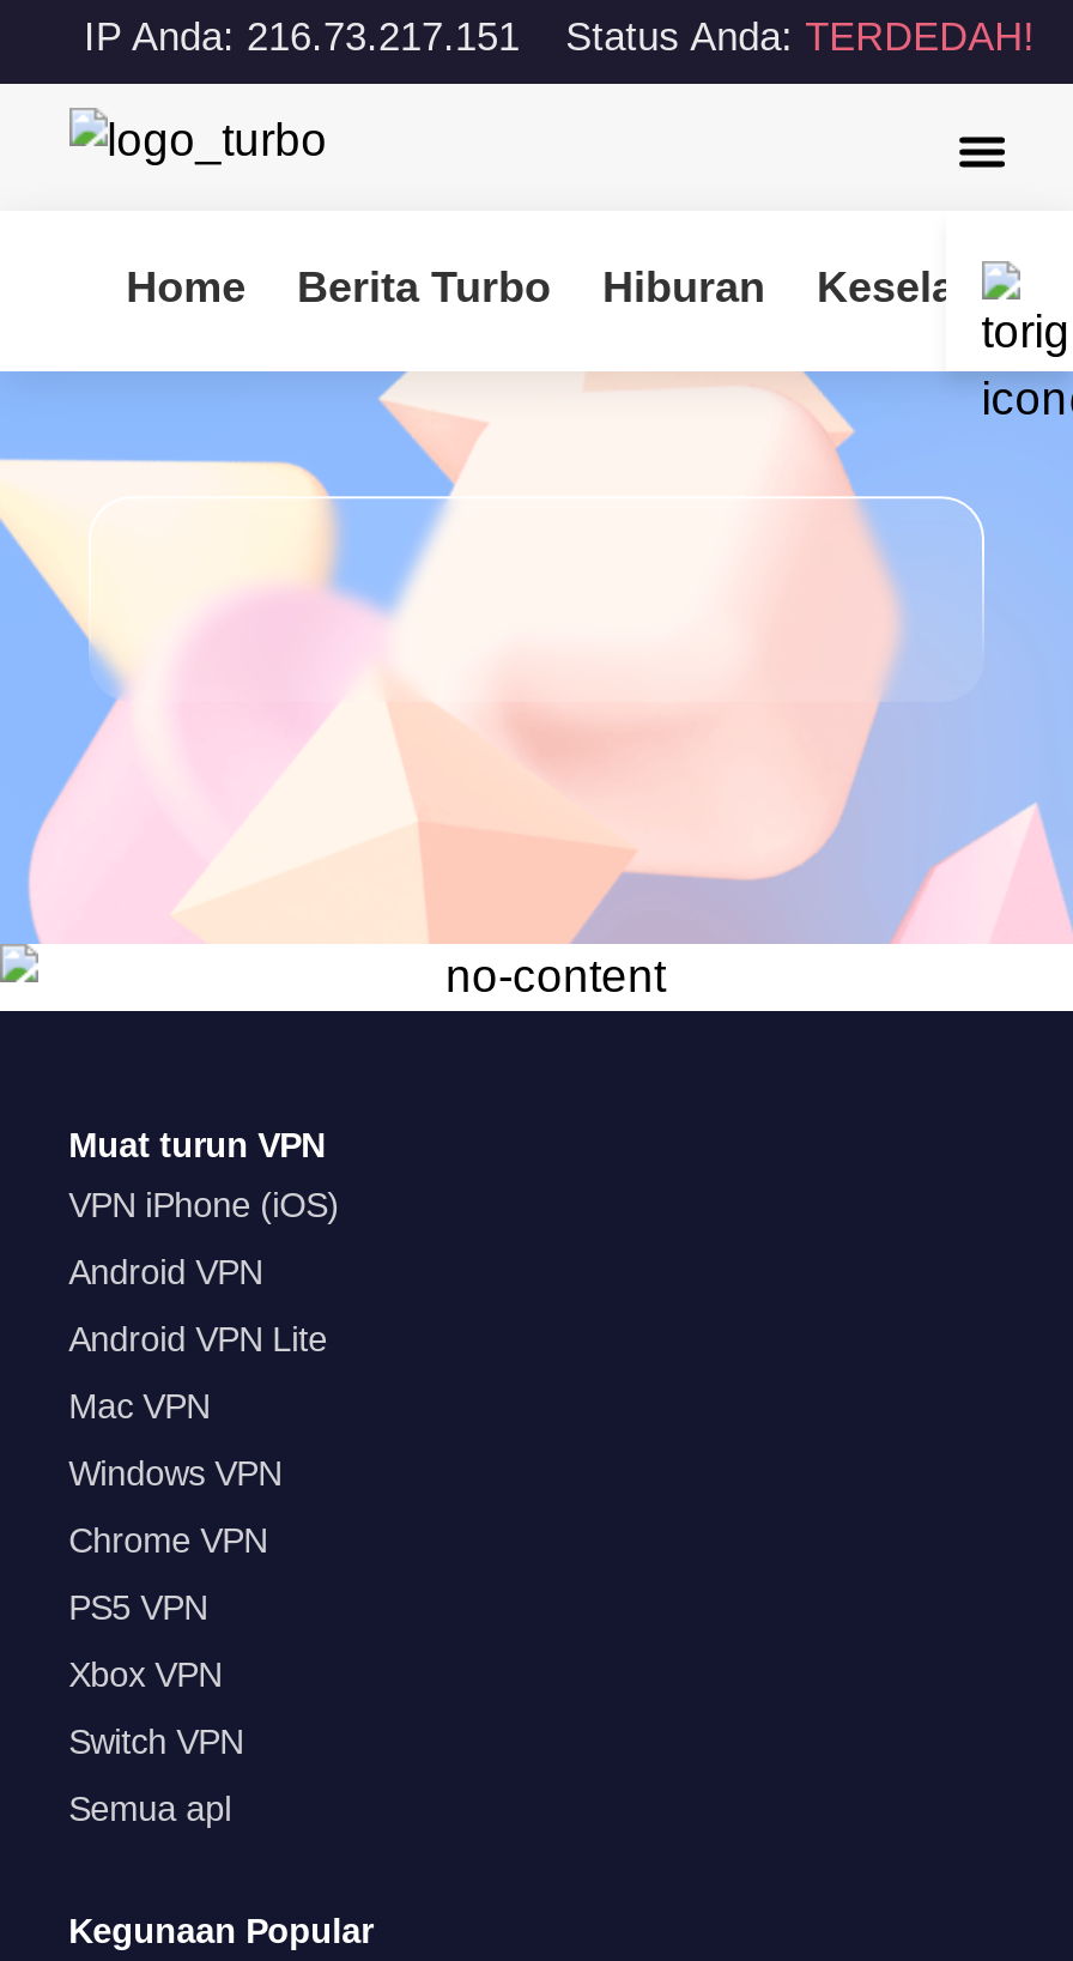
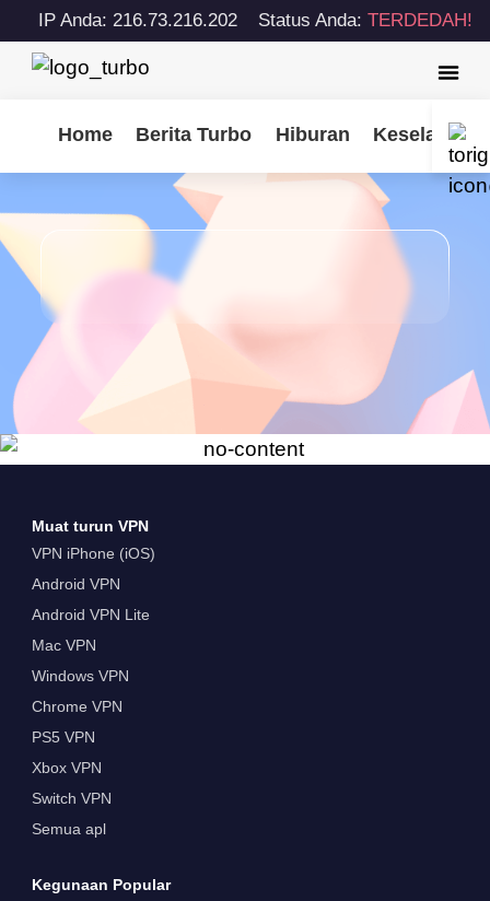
[84,14,1035,60] IP Anda: 216.73.217.151 Status Anda: TERDEDAH! -> [38,10,473,31] IP Anda: 216.73.216.202 Status Anda: TERDEDAH!

